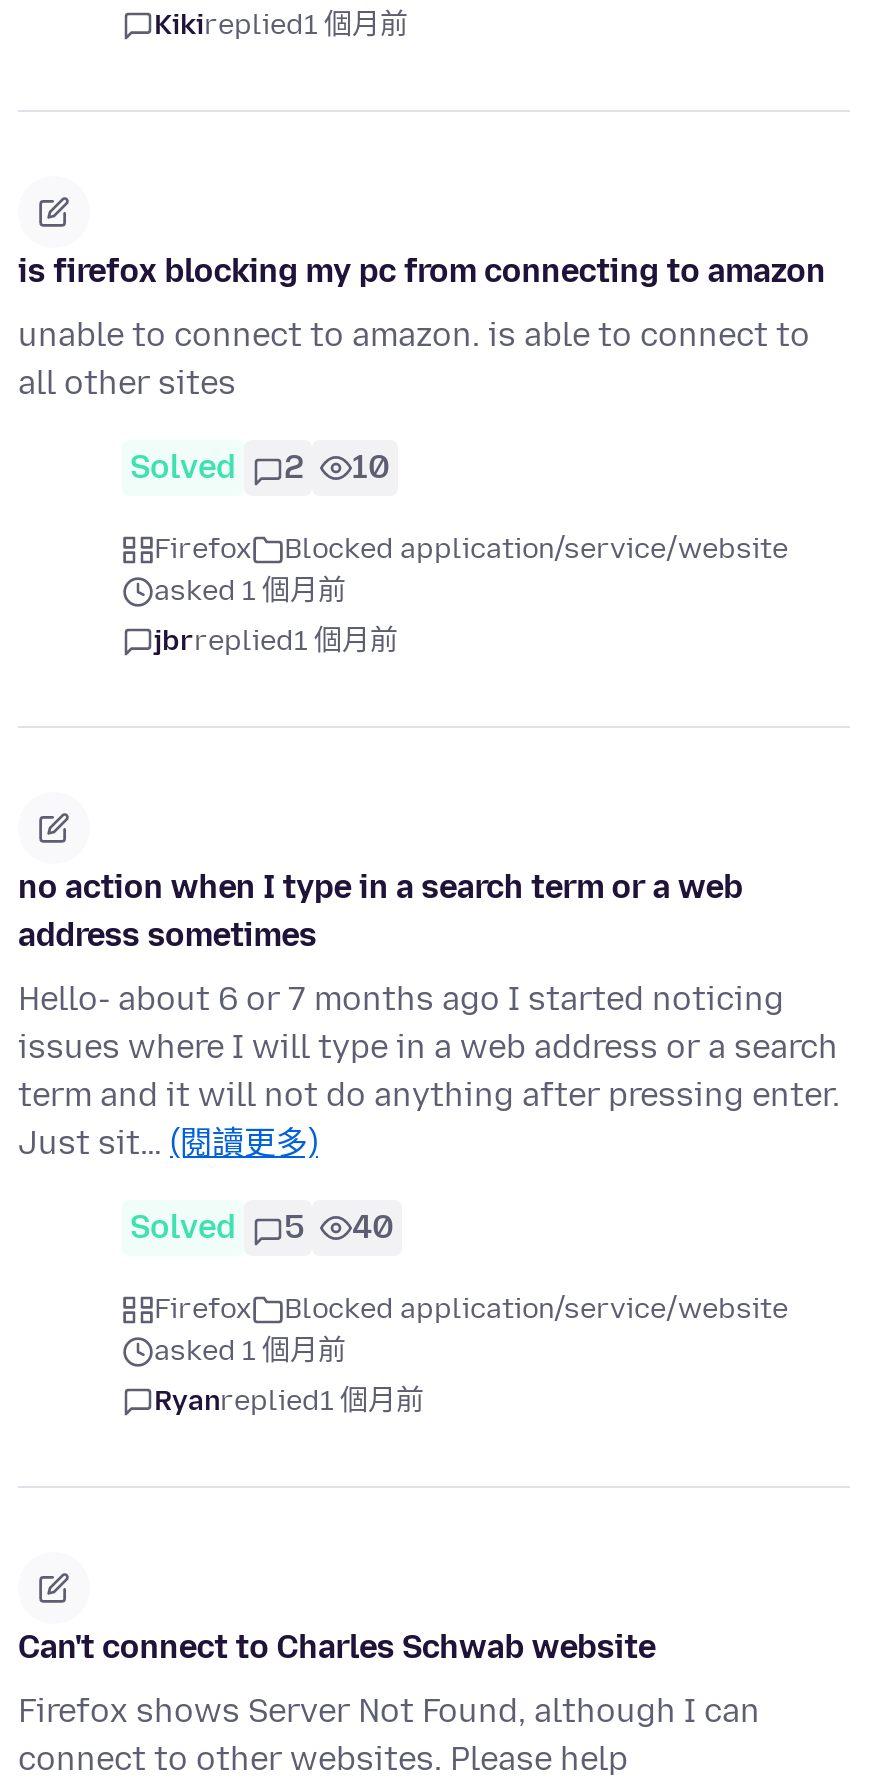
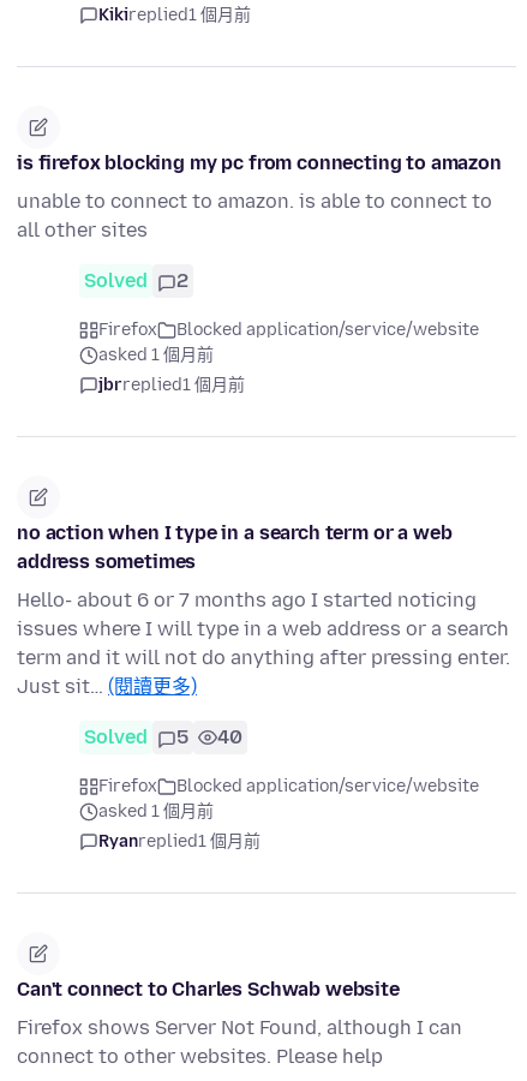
[352,449,390,487] 10 -> none

